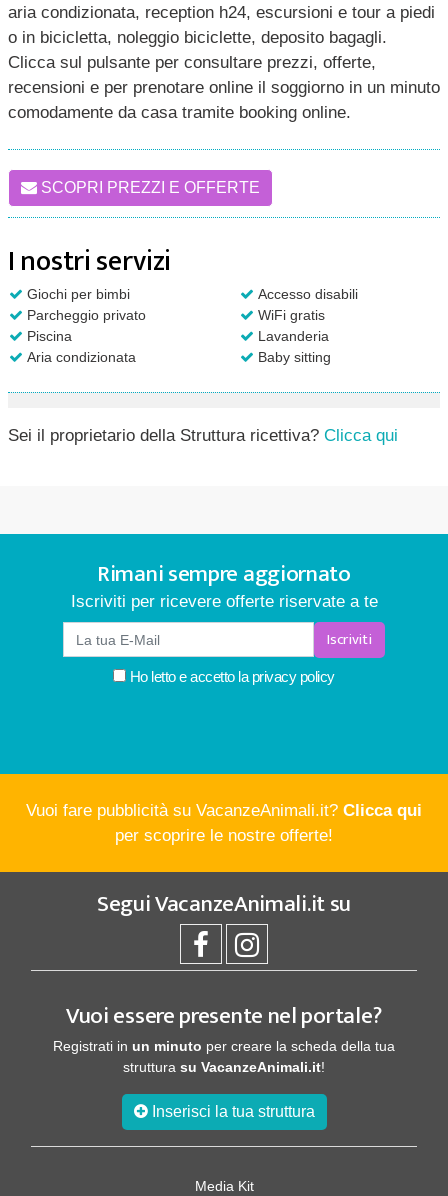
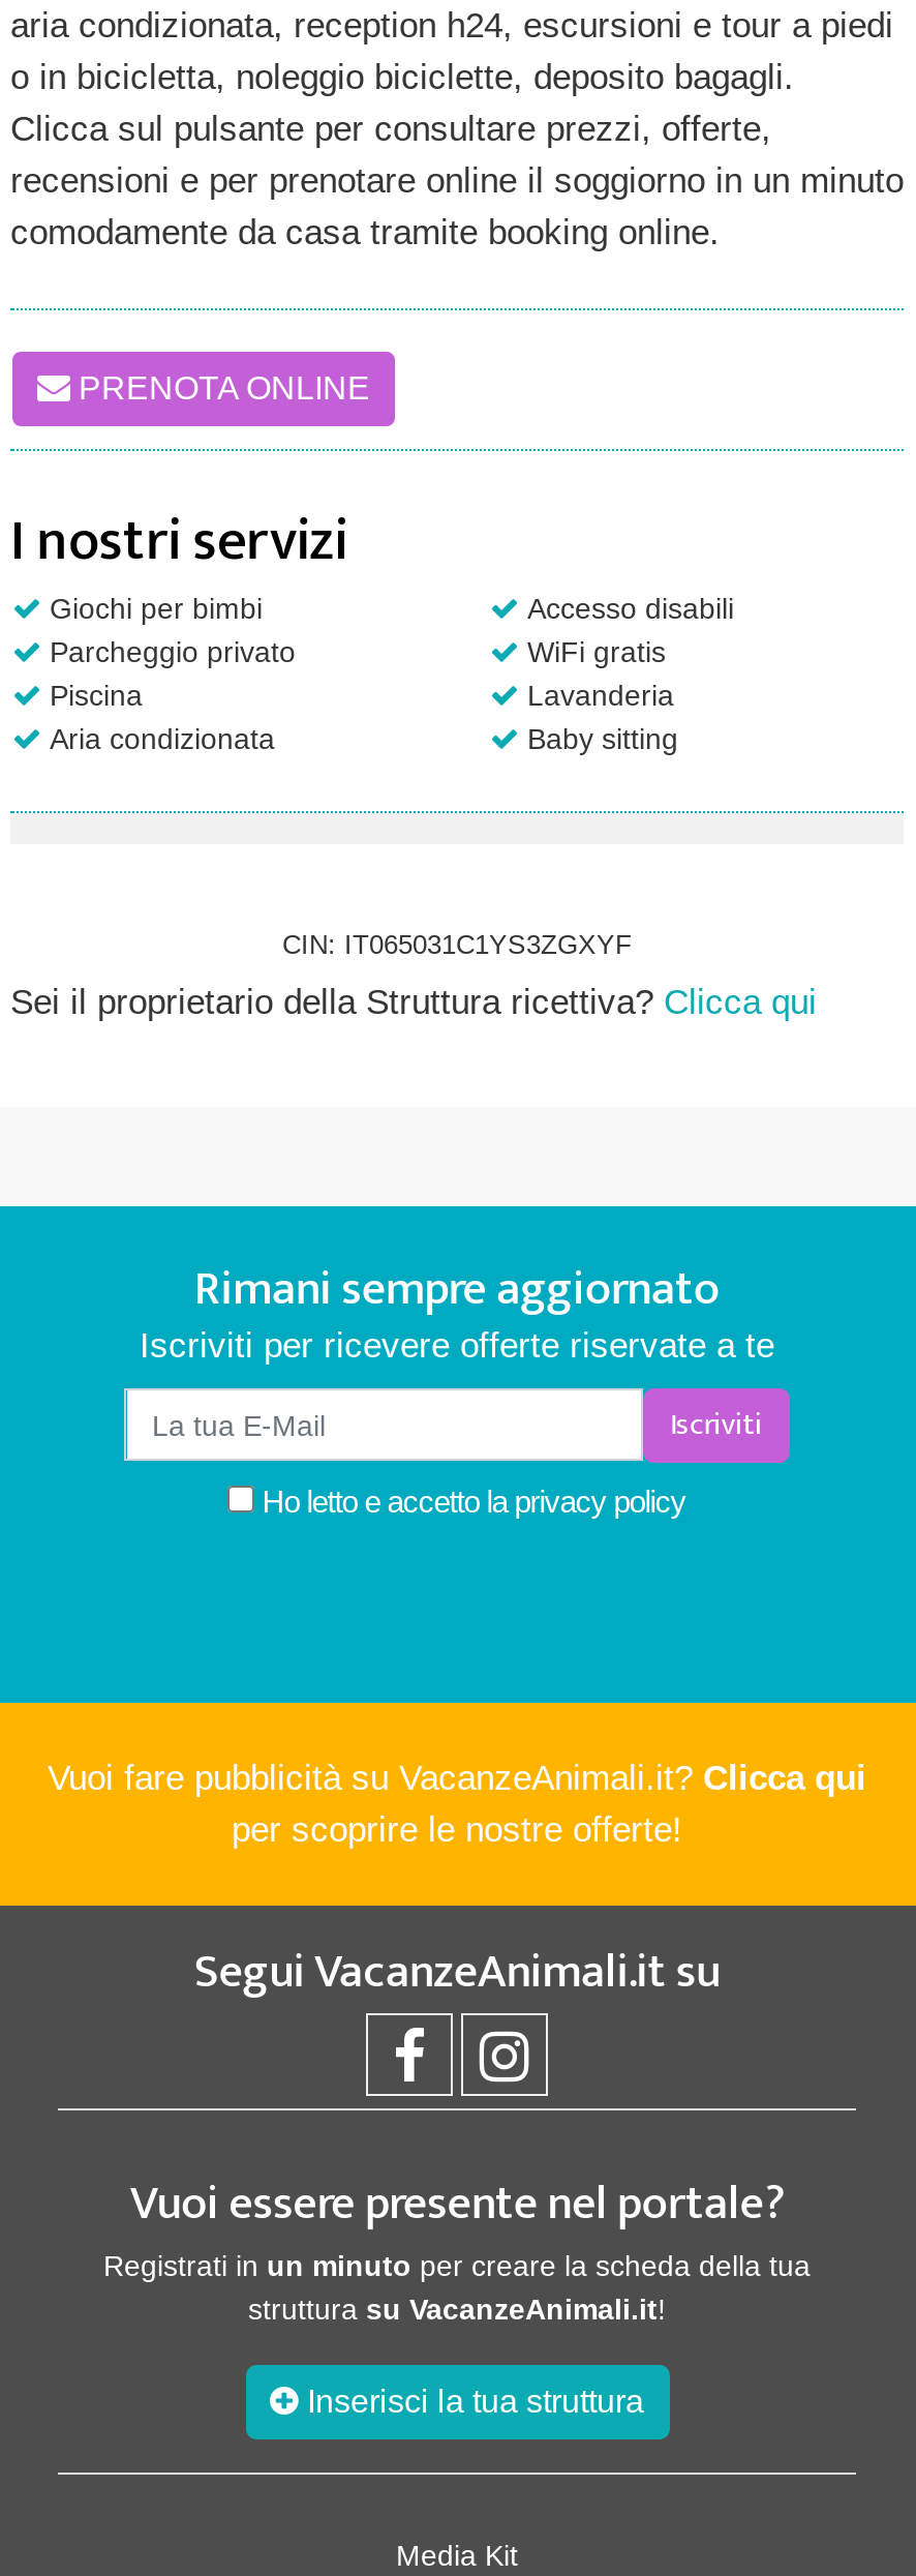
[37,179,260,196] SCOPRI PREZZI E OFFERTE -> [70,370,370,406] PRENOTA ONLINE
none -> [282,929,632,960] CIN: IT065031C1YS3ZGXYF

